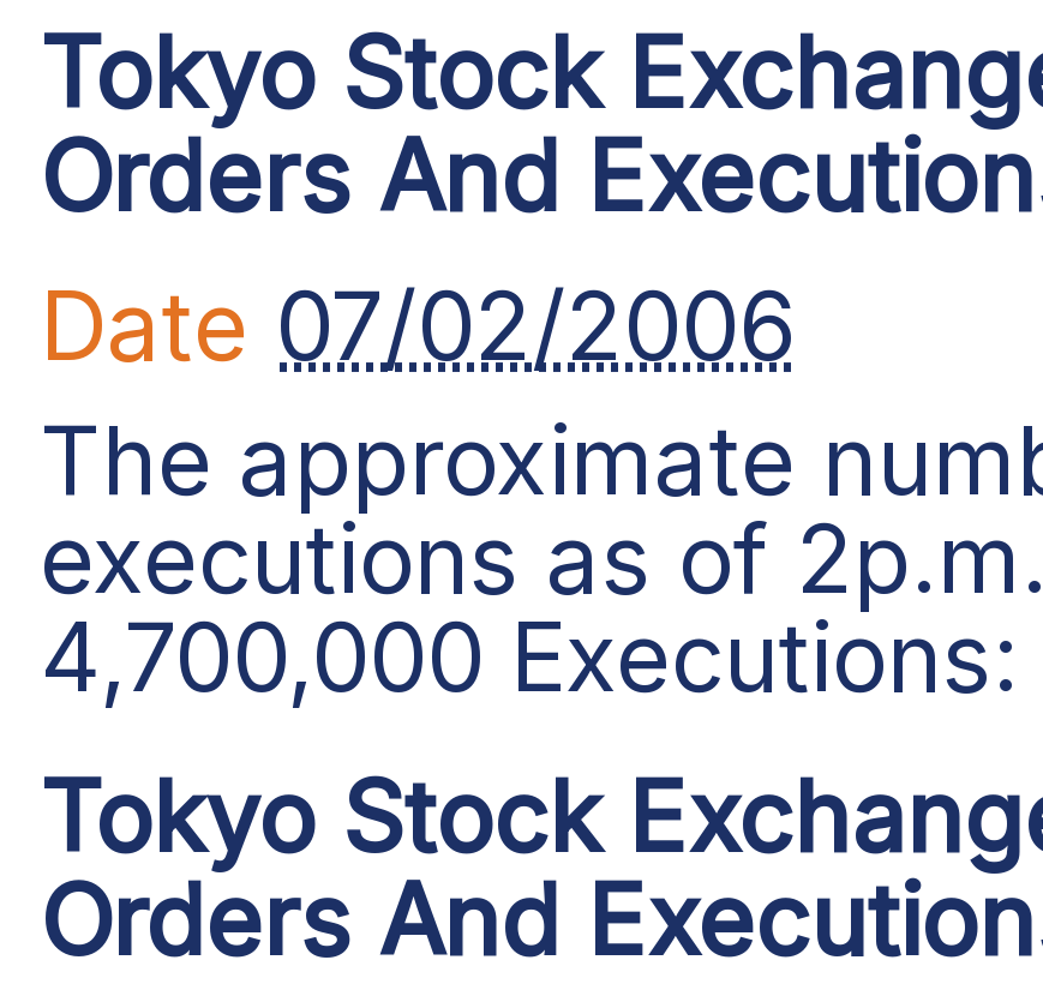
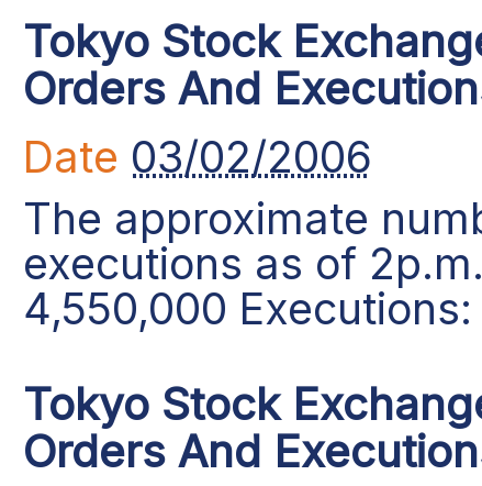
[40,269,796,382] Date 07/02/2006 -> [23,131,372,183] Date 03/02/2006
[40,600,1019,713] 4,700,000 Executions: -> [23,283,472,334] 4,550,000 Executions:

